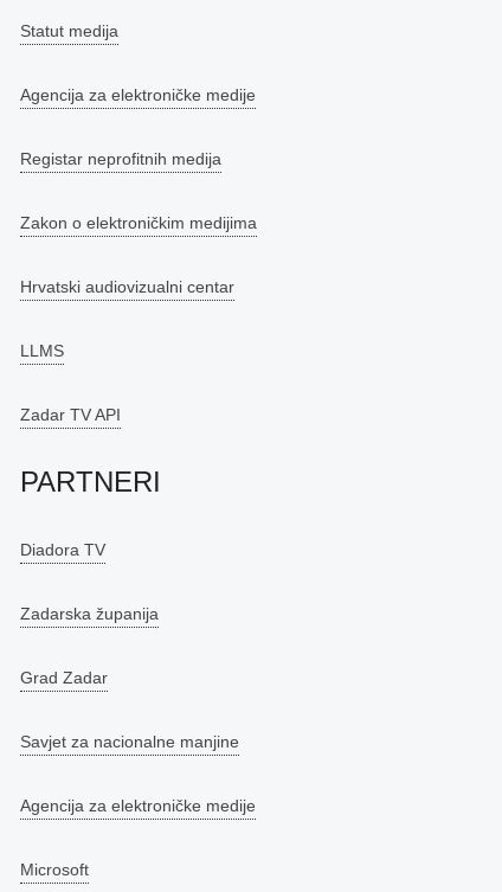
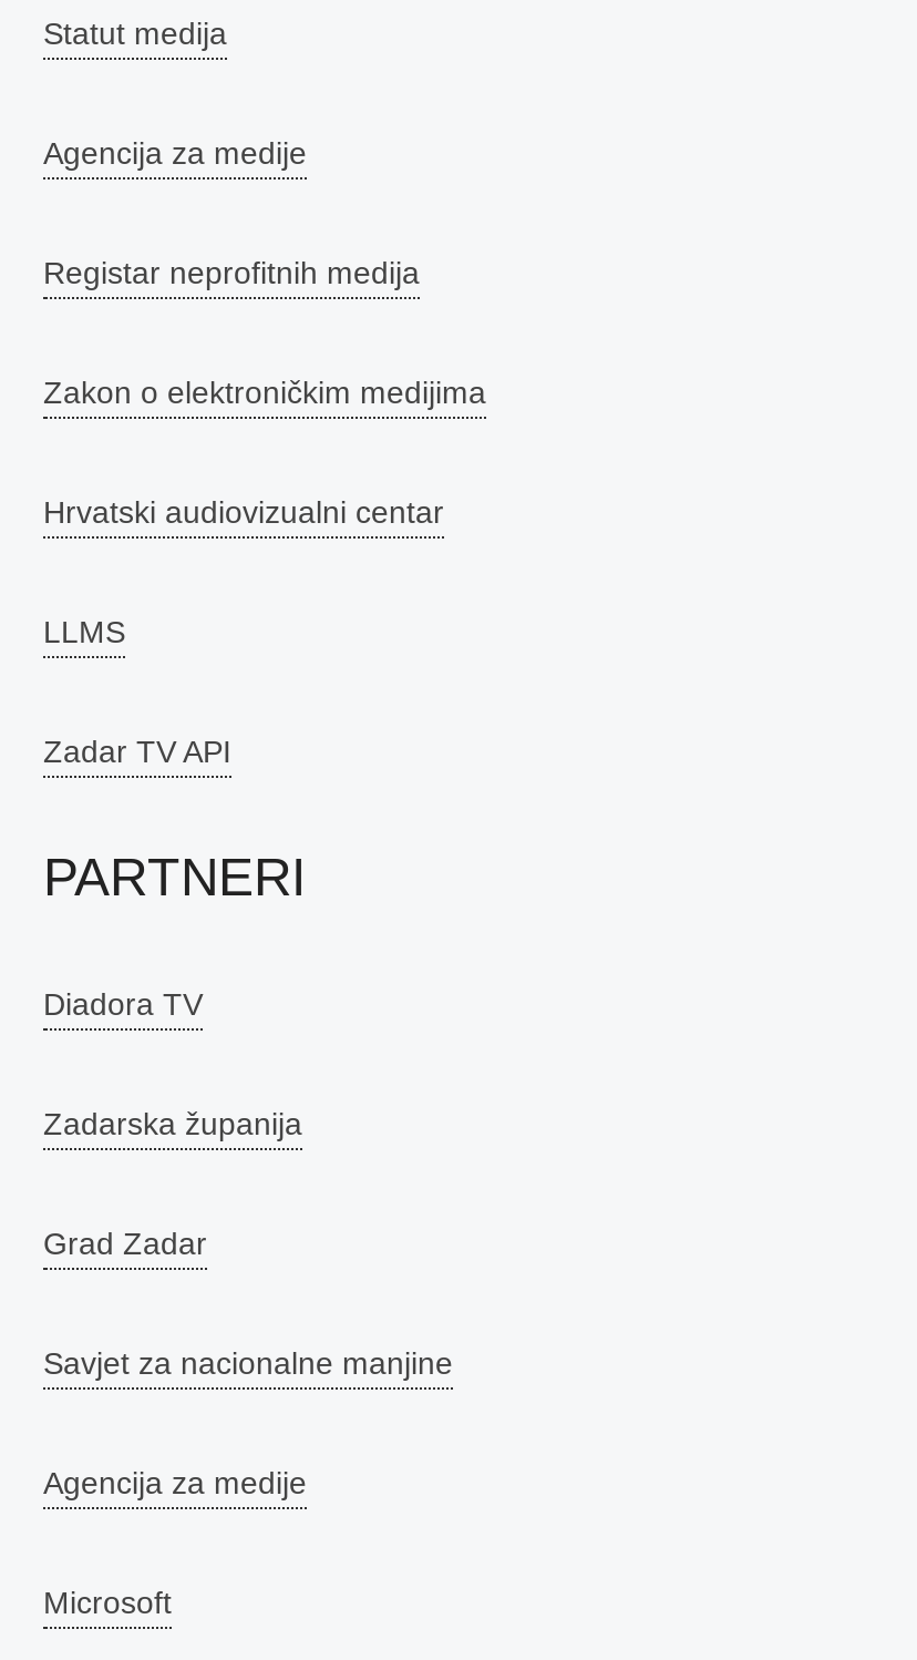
[20,85,256,104] Agencija za elektroničke medije -> [43,134,307,170] Agencija za medije
[20,796,256,815] Agencija za elektroničke medije -> [43,1464,307,1500] Agencija za medije

